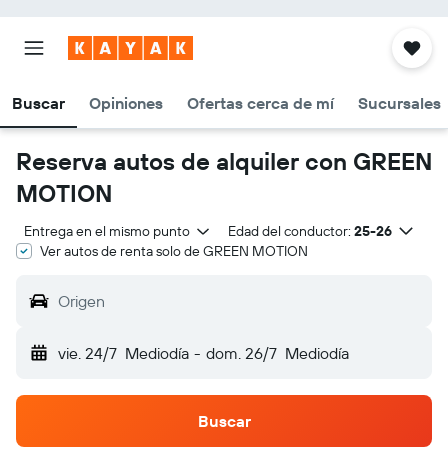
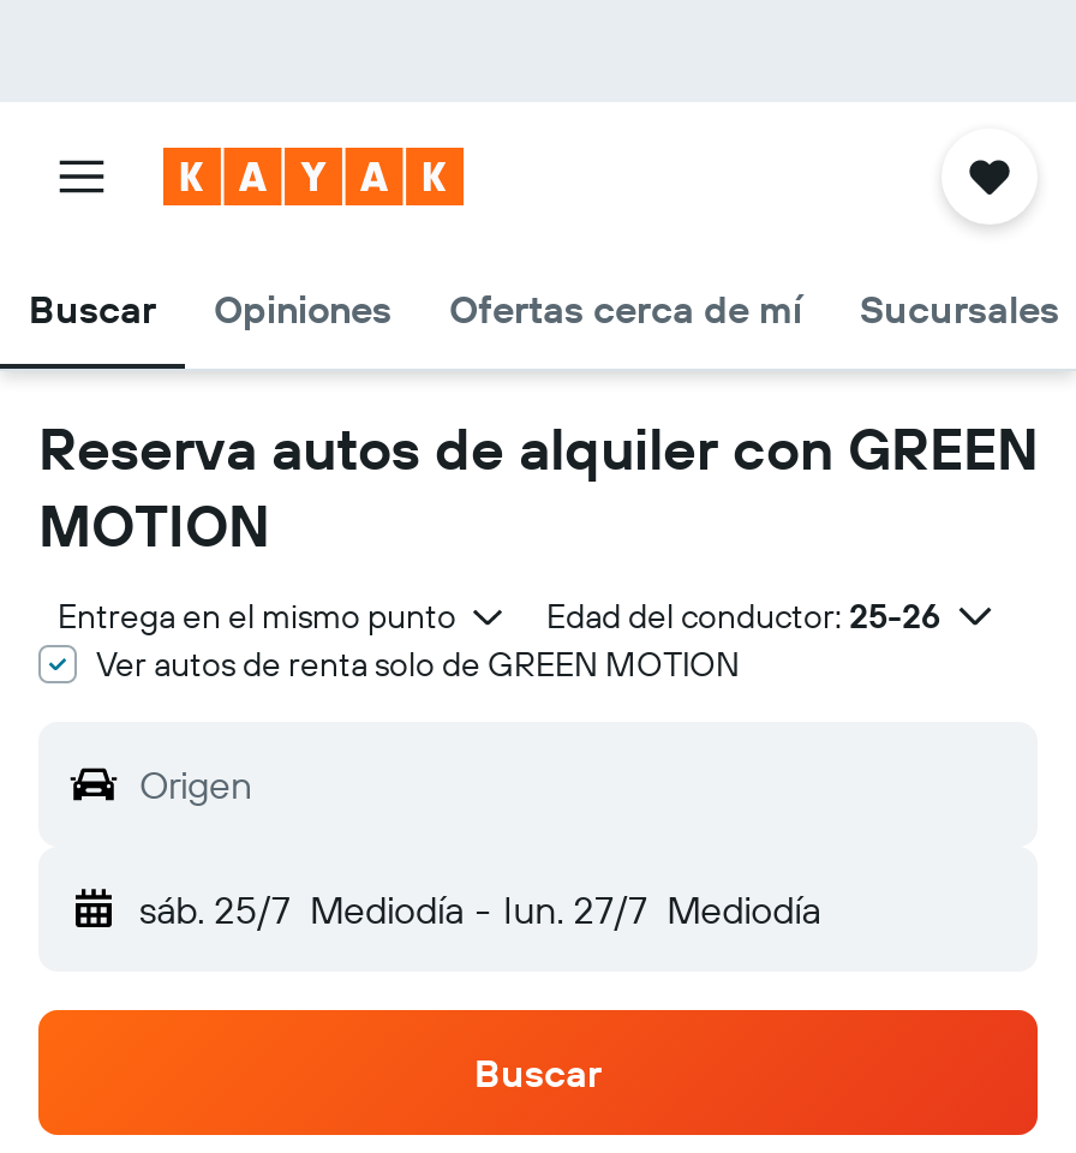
[58,343,349,363] vie. 24/7 Mediodía - dom. 26/7 Mediodía -> [139,885,820,933] sáb. 25/7 Mediodía - lun. 27/7 Mediodía

